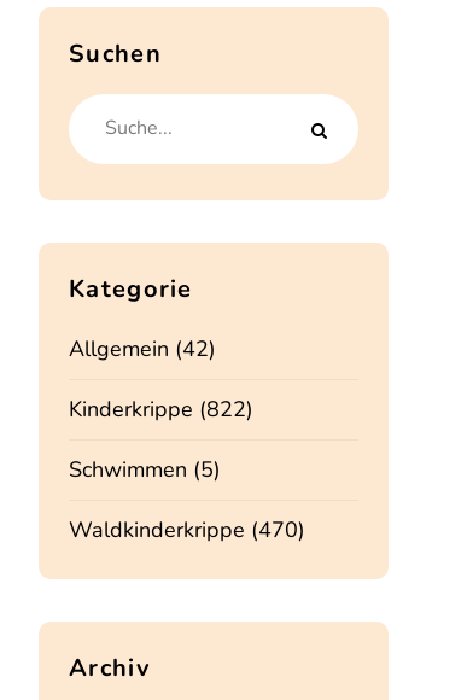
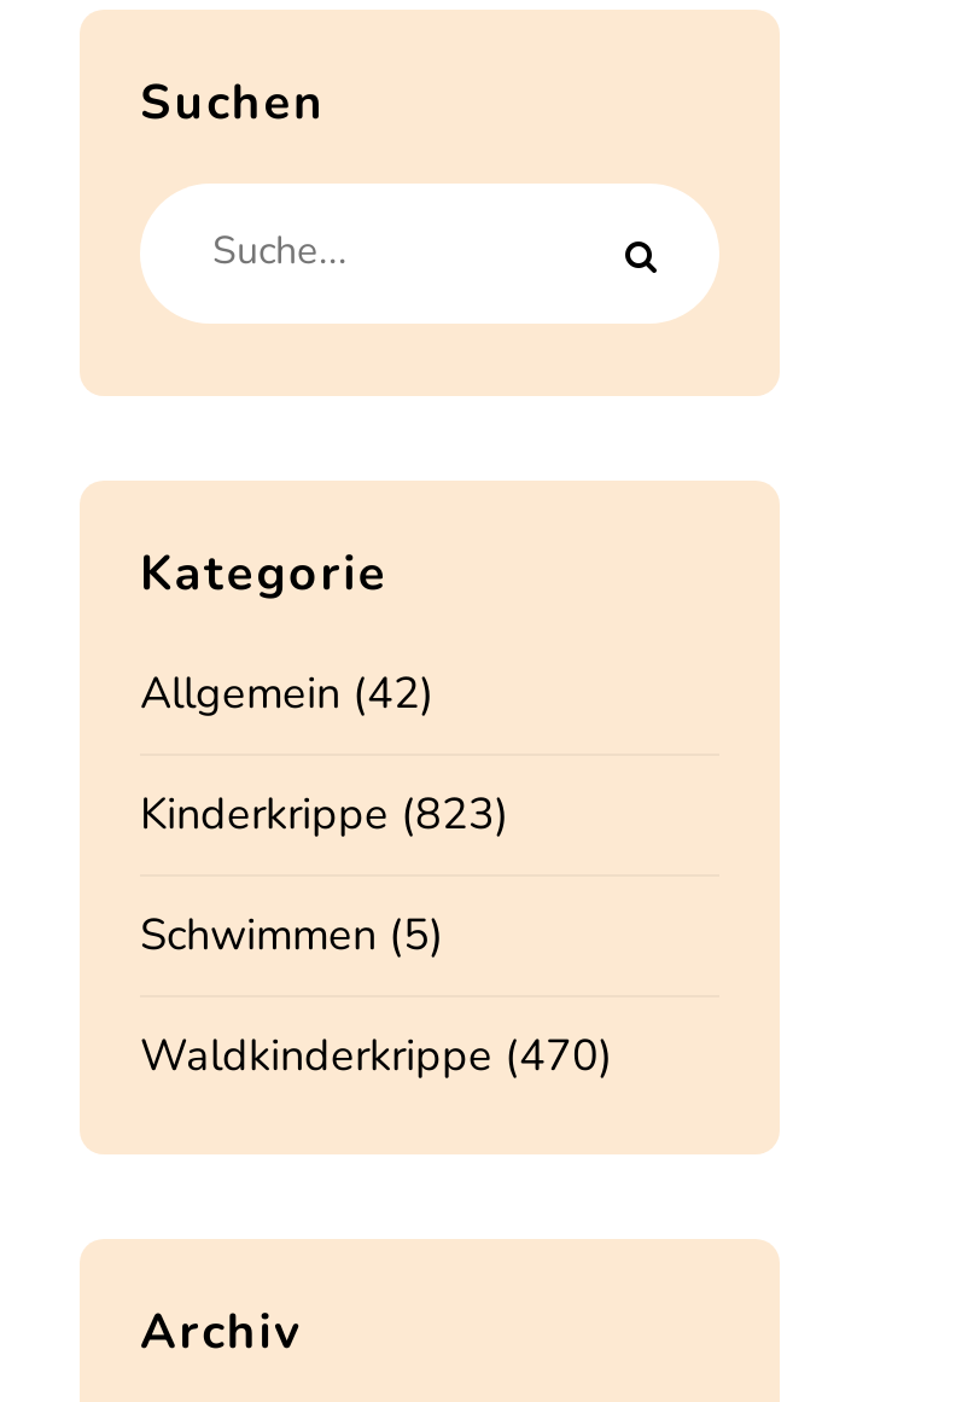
[69,394,253,423] Kinderkrippe (822) -> [140,784,509,842] Kinderkrippe (823)

